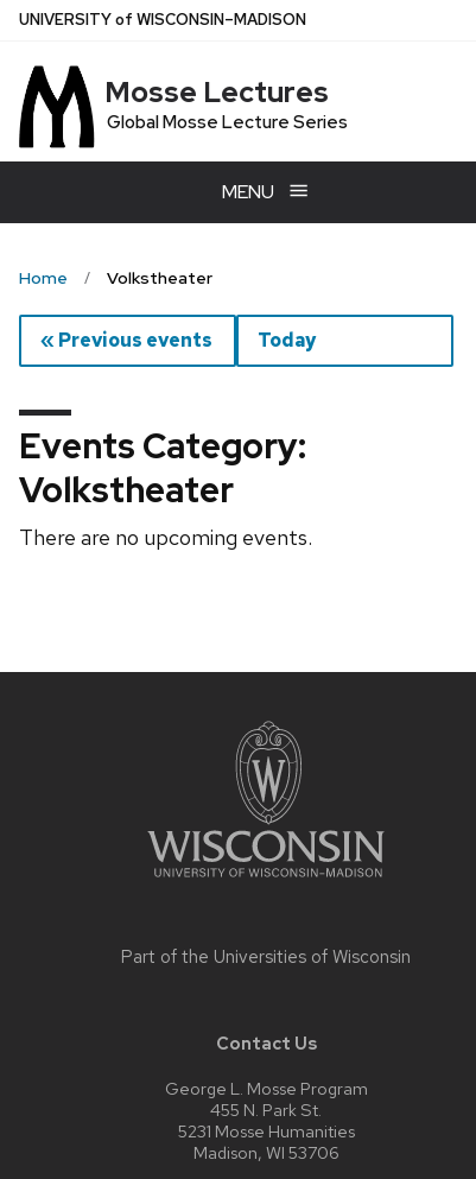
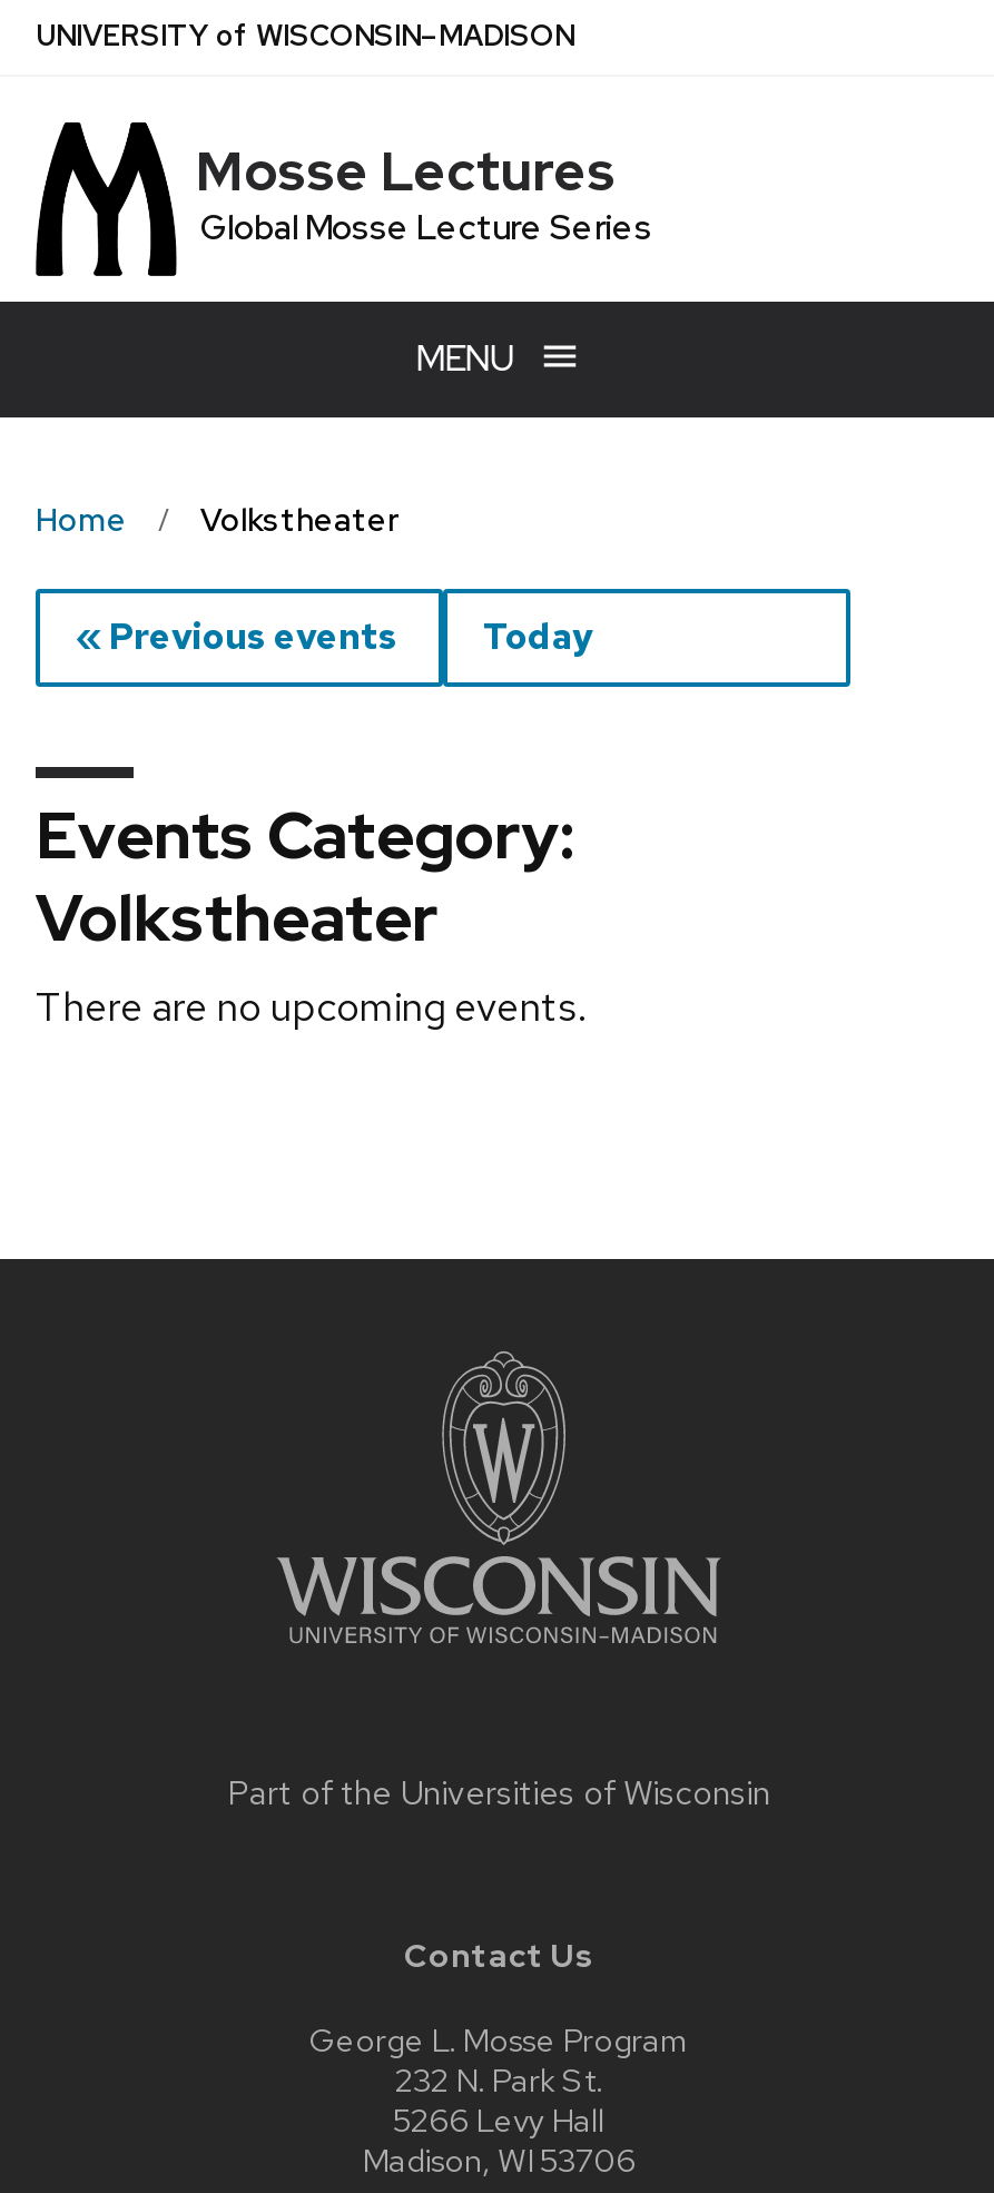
[177,1099,354,1143] 455 N. Park St. | 5231 Mosse Humanities -> [393,2059,604,2142] 232 N. Park St. | 5266 Levy Hall

